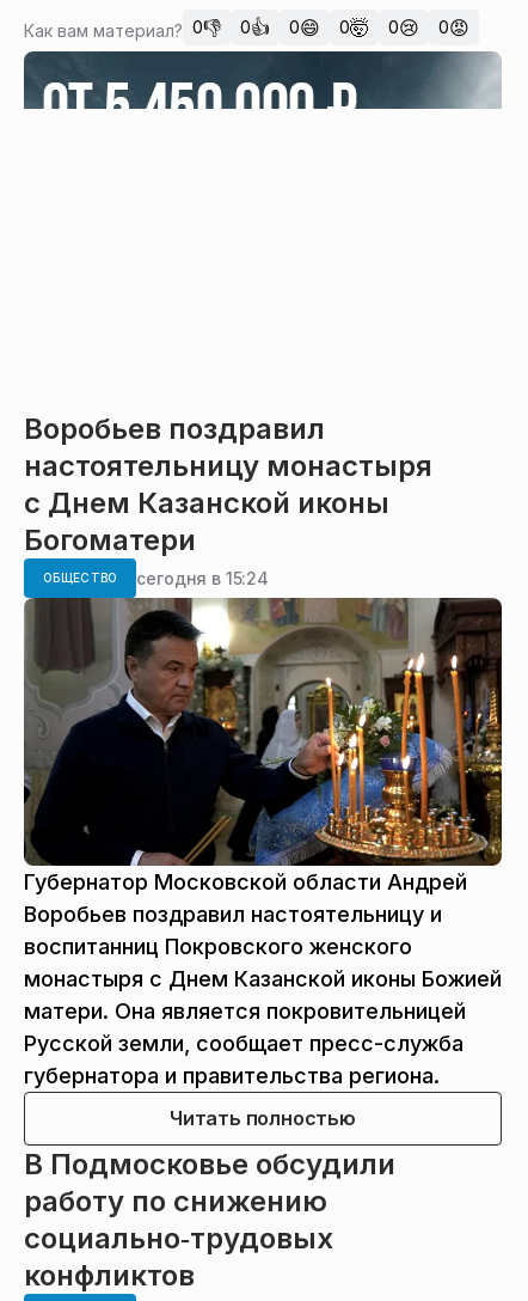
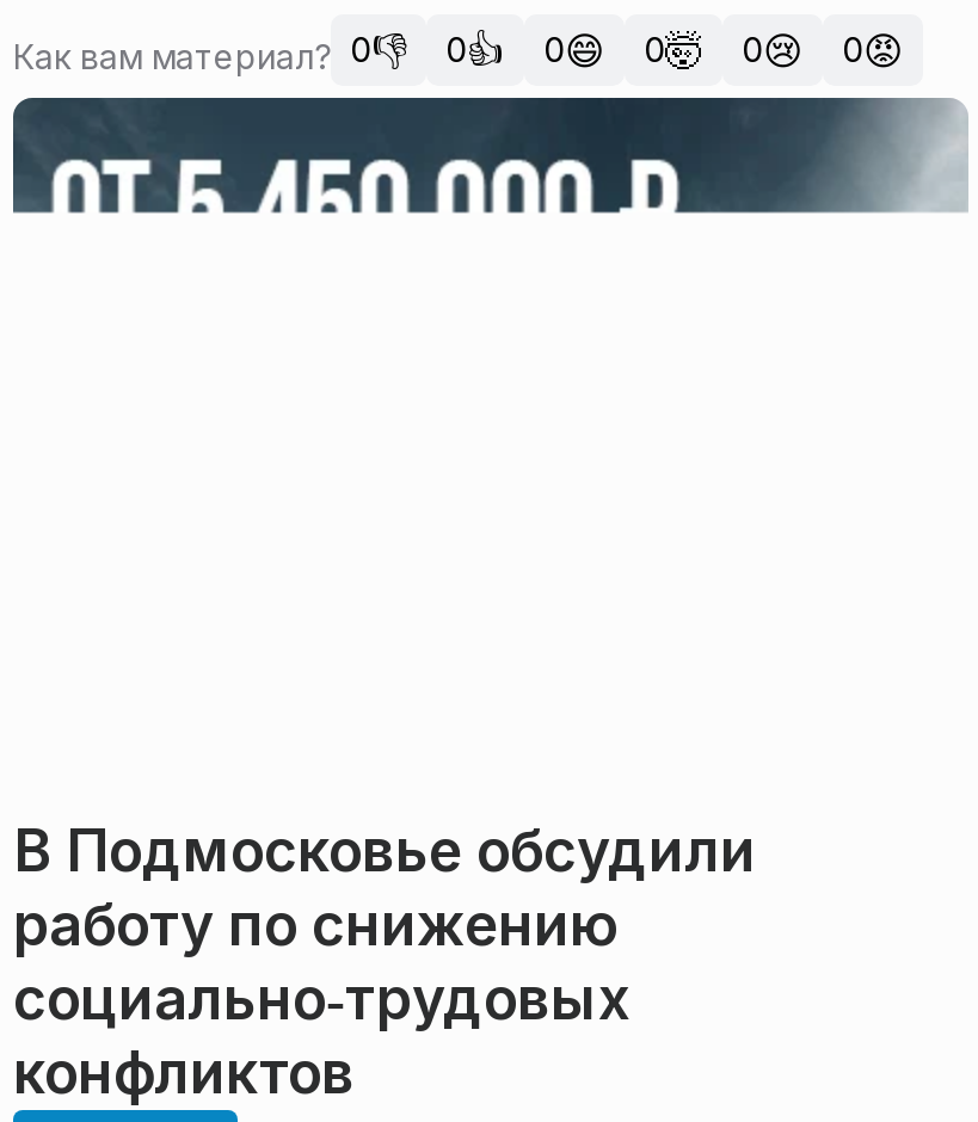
[24,411,432,588] Воробьев поздравил | настоятельницу монастыря | с Днем Казанской иконы | Богоматери | ОБЩЕСТВО | сегодня в 15:24 -> none
[23,594,503,1130] [image] | Губернатор Московской области Андрей | Воробьев поздравил настоятельницу и | воспитанниц Покровского женского | монастыря с Днем Казанской иконы Божией | матери. Она является покровительницей | Русской земли, сообщает пресс-служба | губернатора и правительства региона. | Читать полностью -> none

